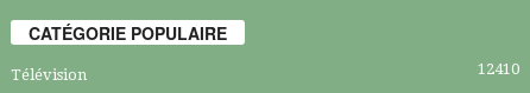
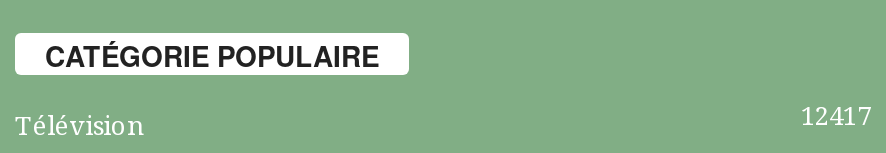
[478,60,519,78] 12410 -> [801,101,871,131] 12417

